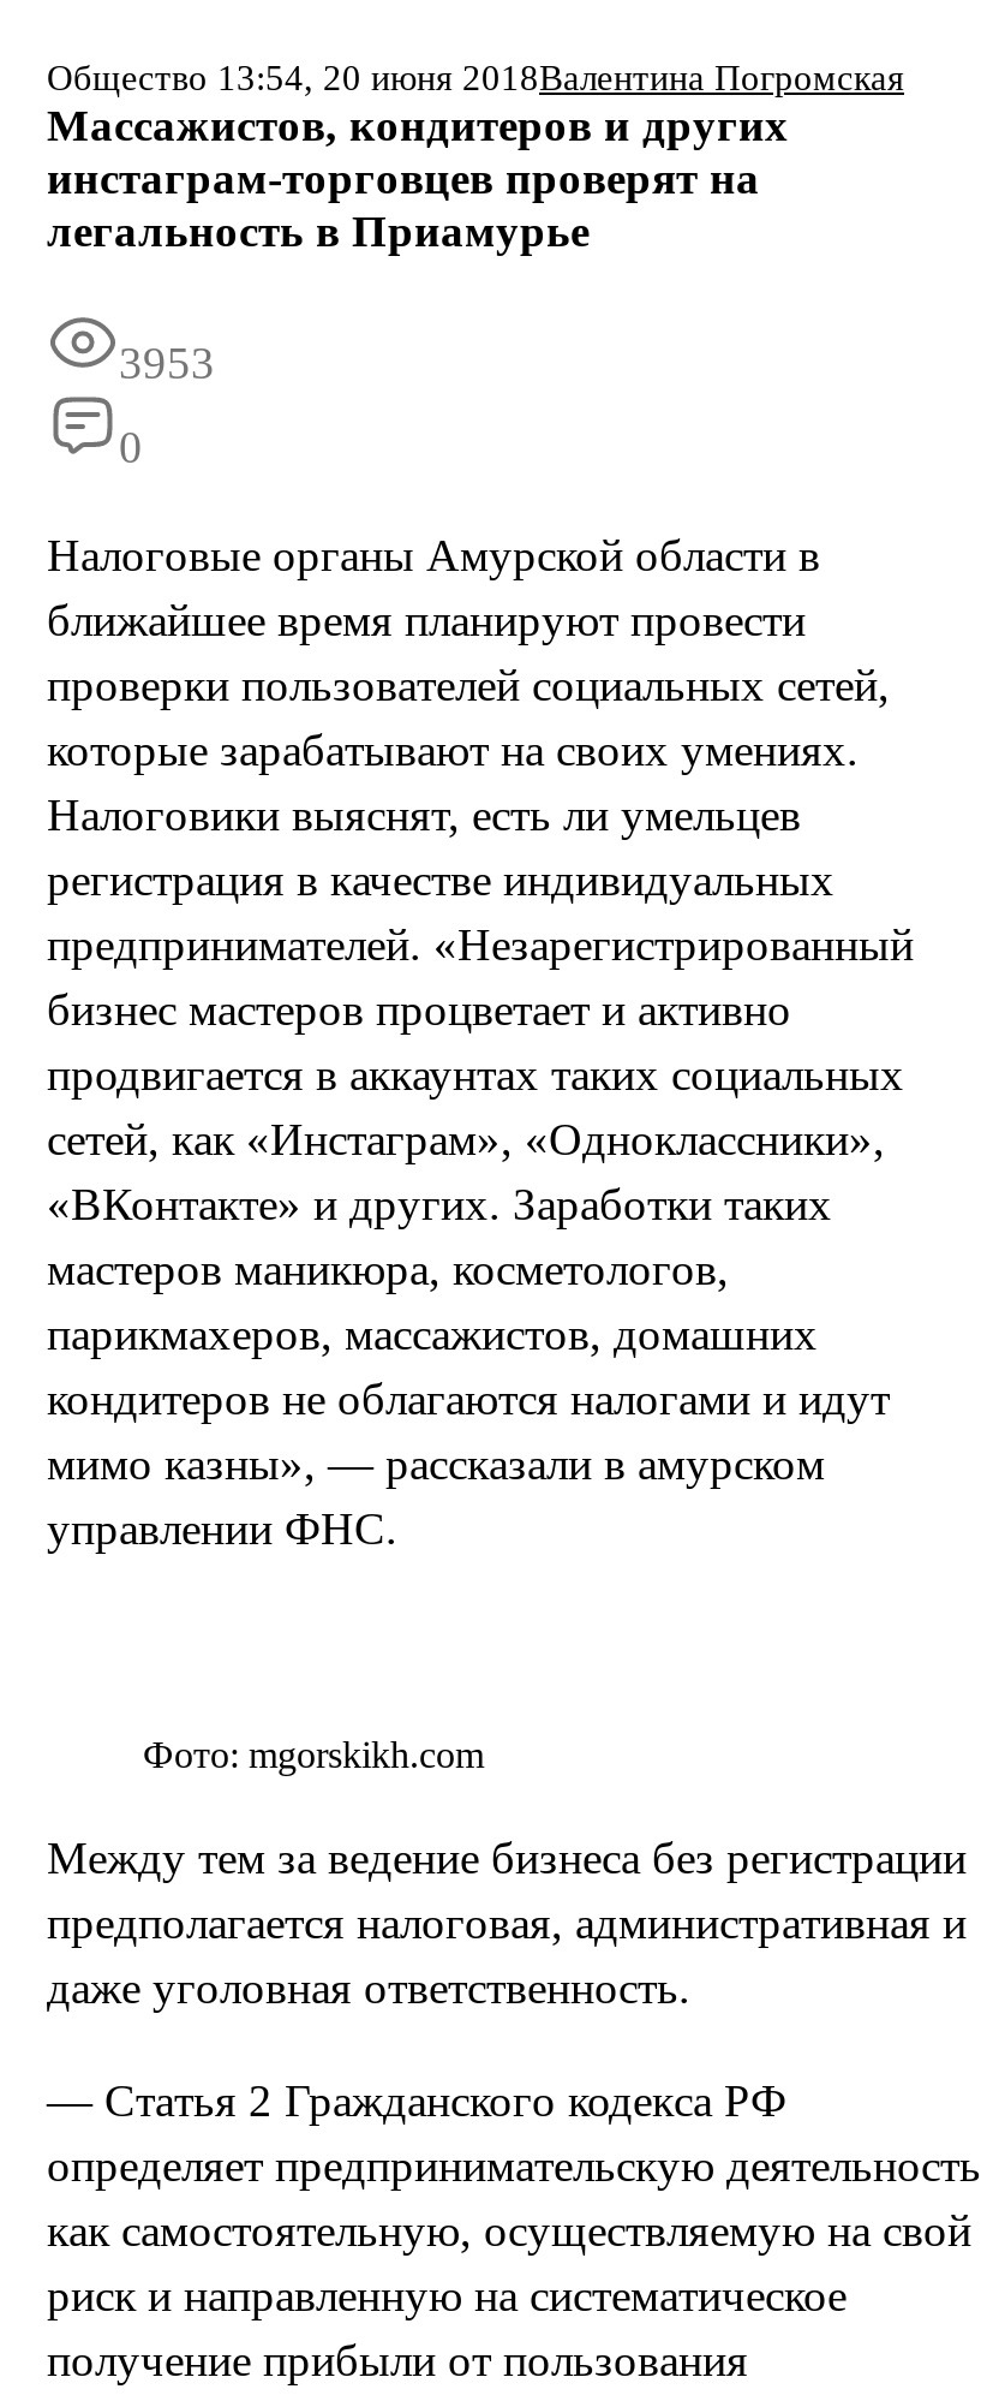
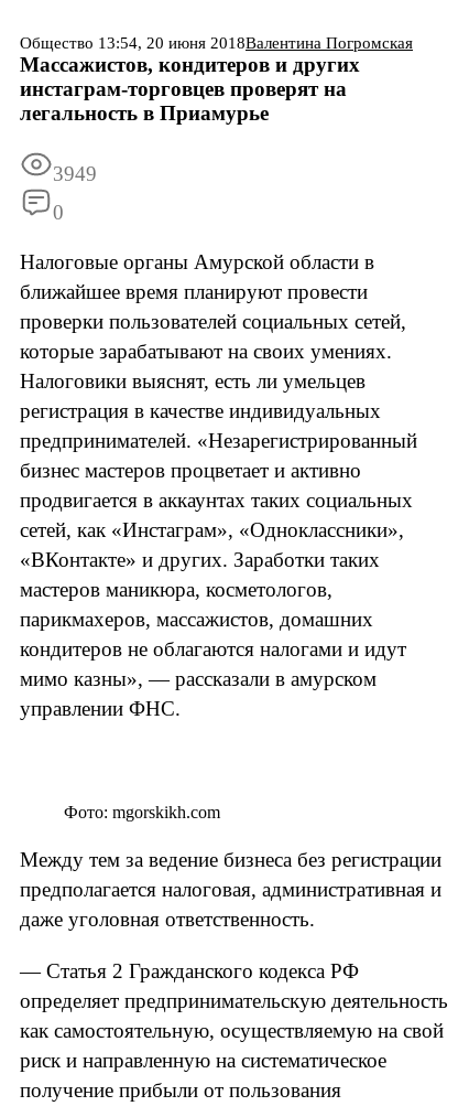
[119,338,215,389] 3953 -> [53,162,97,186] 3949

